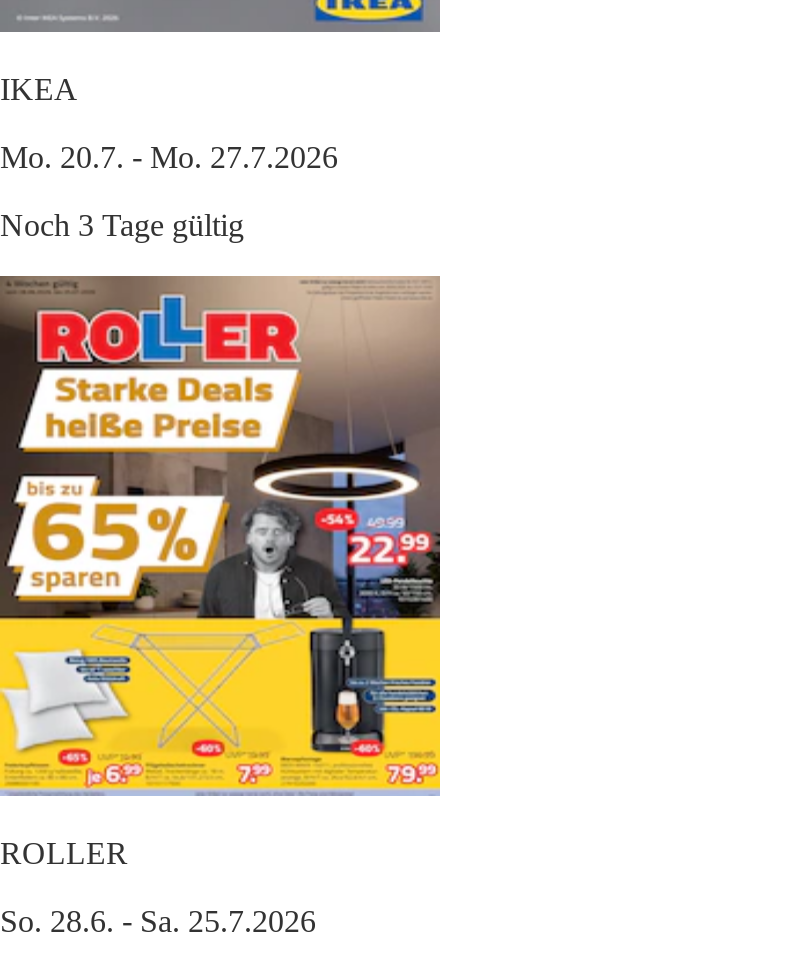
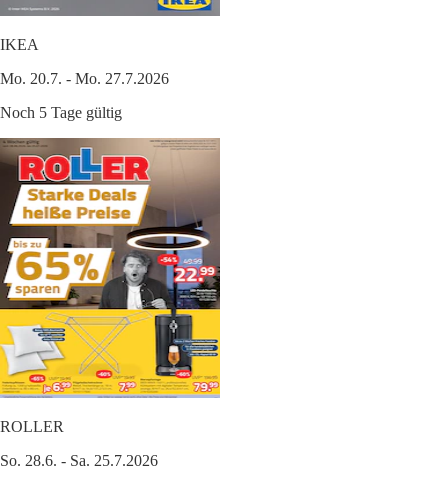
[0,208,244,242] Noch 3 Tage gültig -> [0,104,122,121] Noch 5 Tage gültig

